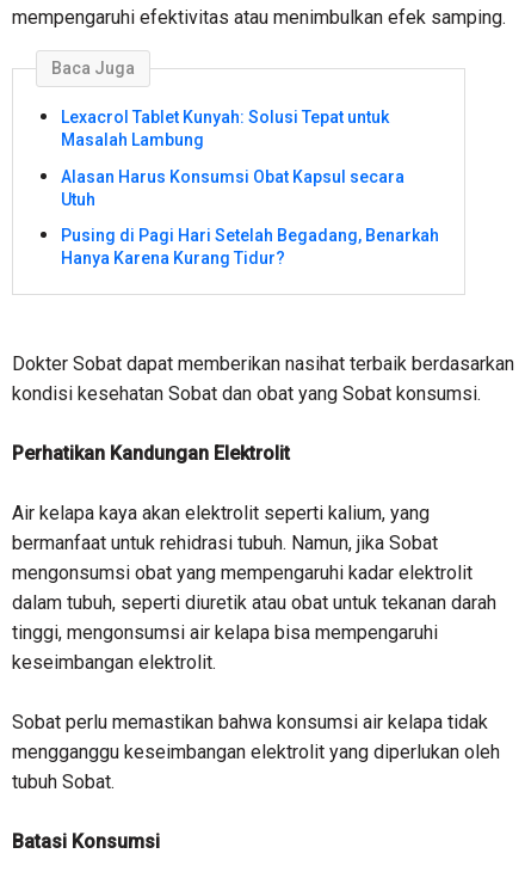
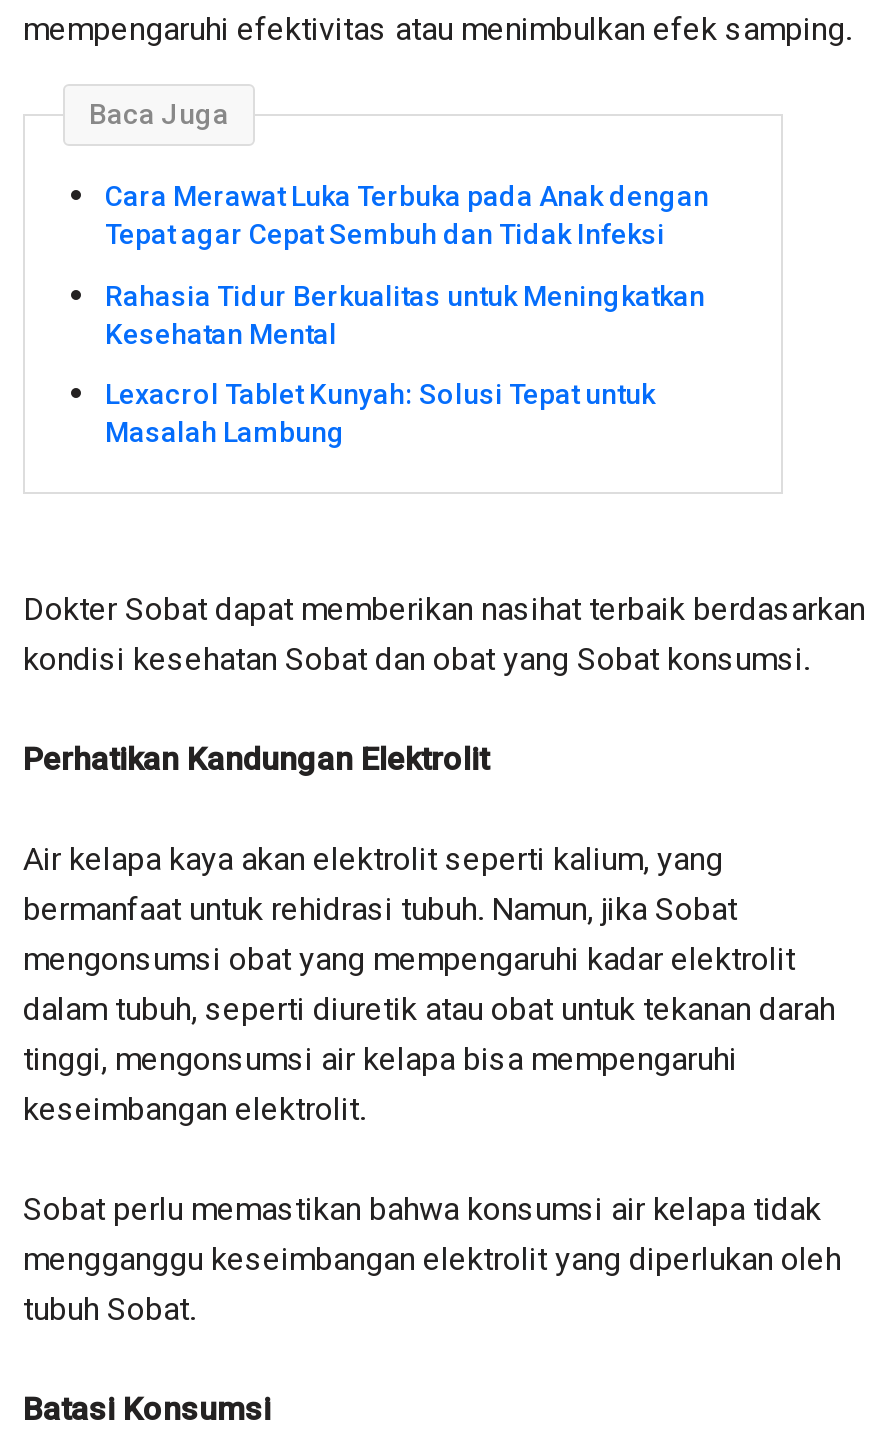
none -> [105,180,709,350] Cara Merawat Luka Terbuka pada Anak dengan | Tepat agar Cepat Sembuh dan Tidak Infeksi | Rahasia Tidur Berkualitas untuk Meningkatkan | Kesehatan Mental
moved [61,108,389,150] -> [105,379,655,449]: Lexacrol Tablet Kunyah: Solusi Tepat untuk | Masalah Lambung
[61,167,439,268] Alasan Harus Konsumsi Obat Kapsul secara | Utuh | Pusing di Pagi Hari Setelah Begadang, Benarkah | Hanya Karena Kurang Tidur? -> none

